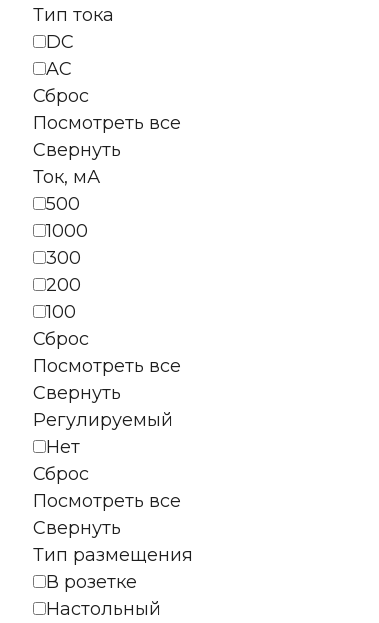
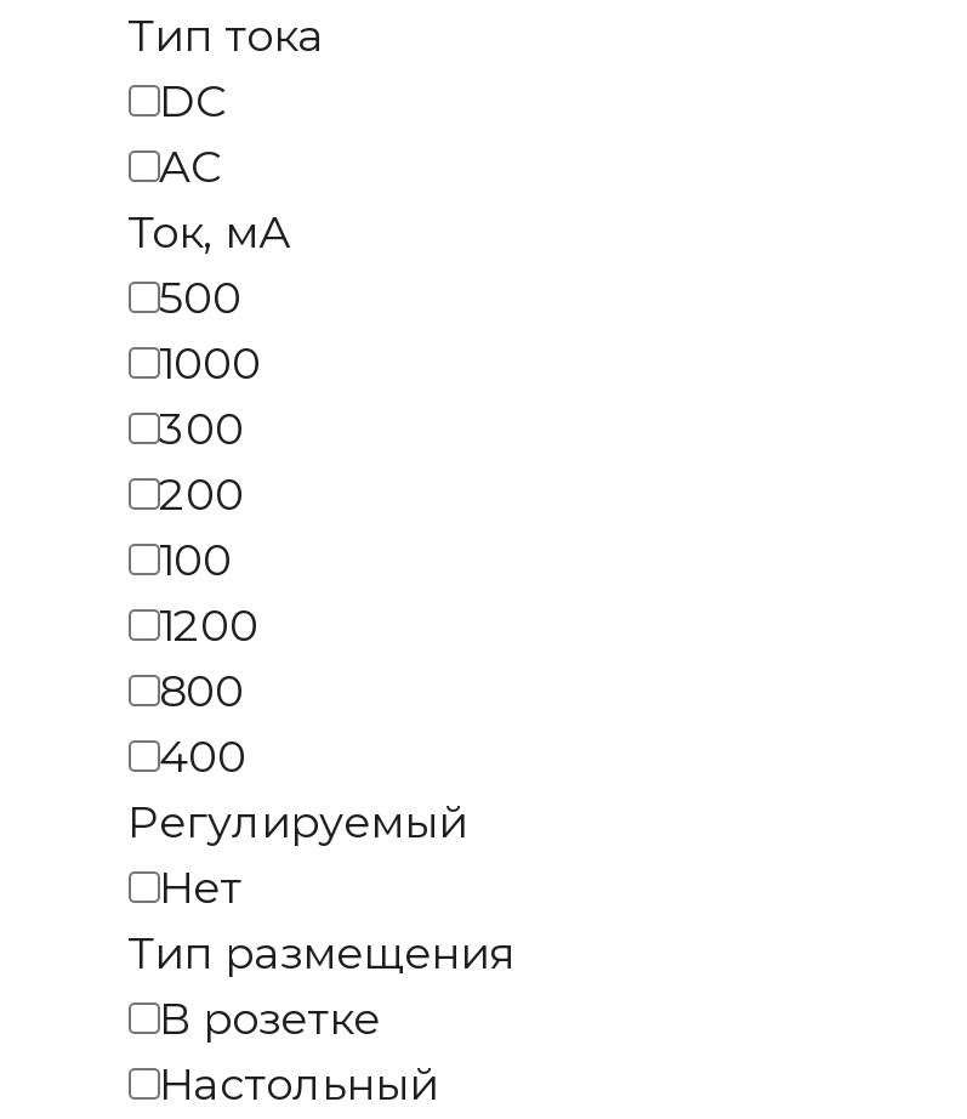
[32,85,180,161] Сброс | Посмотреть все | Свернуть -> none
[32,328,180,404] Сброс | Посмотреть все | Свернуть -> [159,600,258,784] 1200 | 800 | 400
[32,463,180,539] Сброс | Посмотреть все | Свернуть -> none

